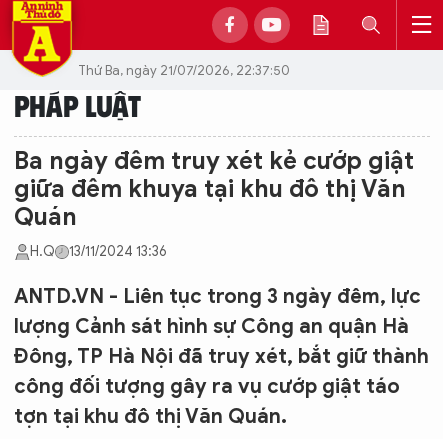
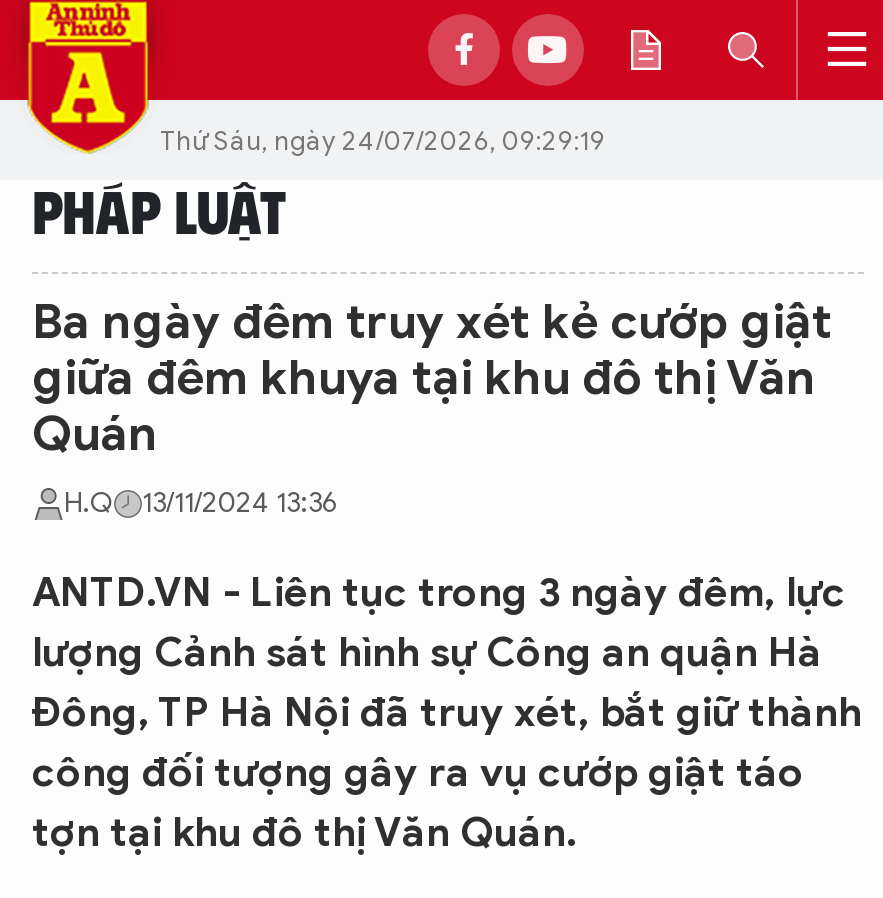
[78,61,290,78] Thứ Ba, ngày 21/07/2026, 22:37:50 -> [160,123,606,157] Thứ Sáu, ngày 24/07/2026, 09:29:19

